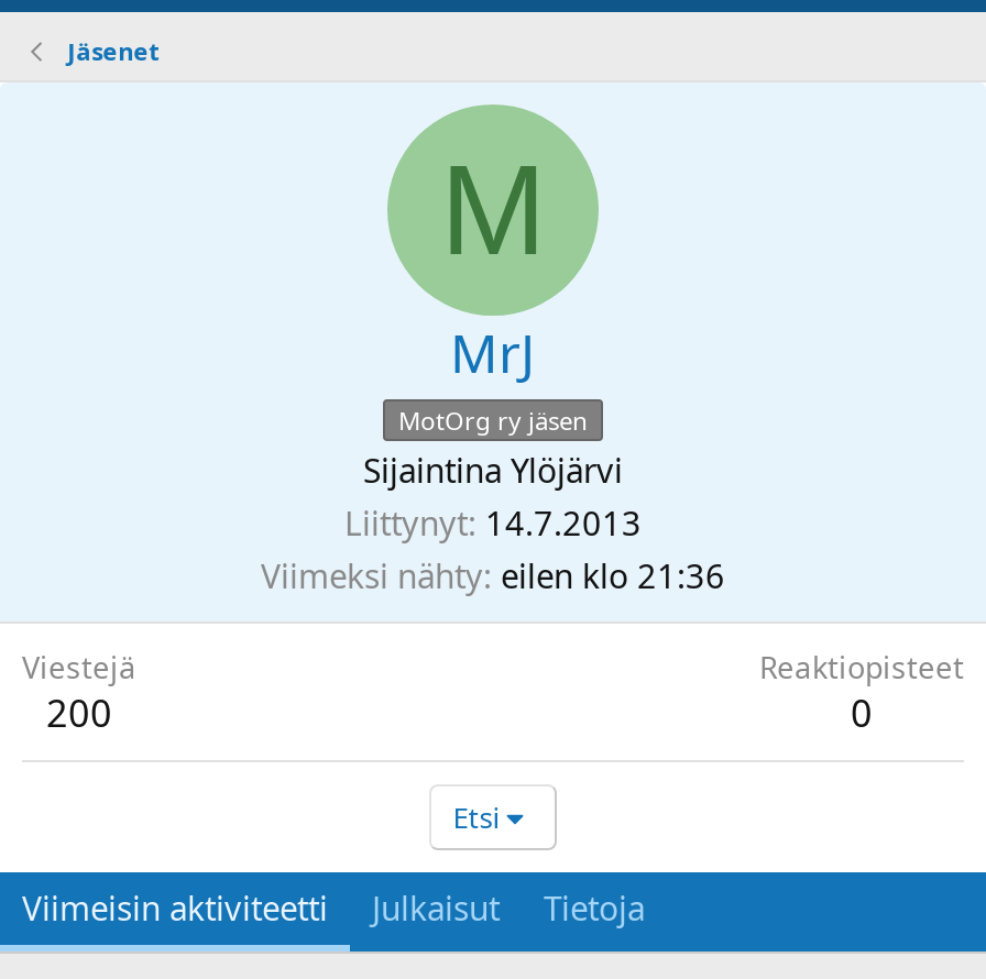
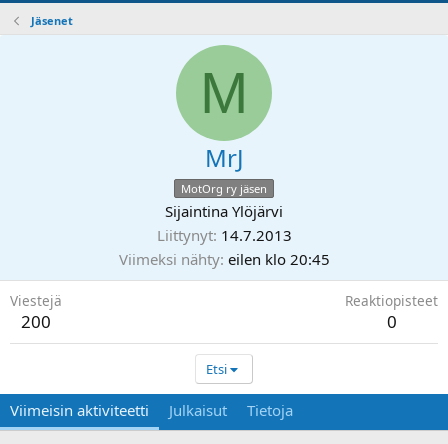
[261,553,725,597] Viimeksi nähty eilen klo 21:36 -> [118,249,329,269] Viimeksi nähty eilen klo 20:45

